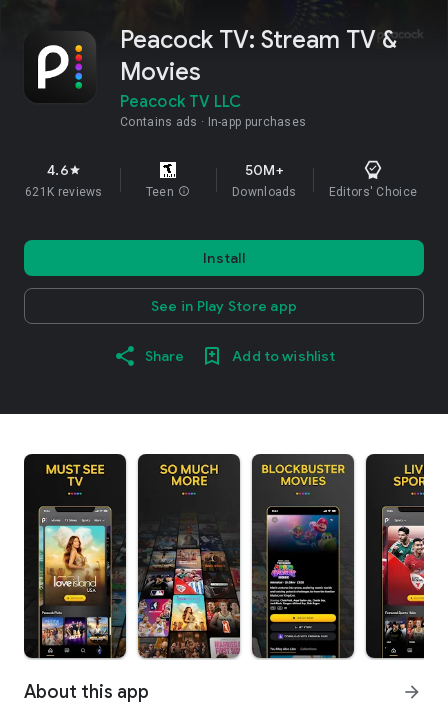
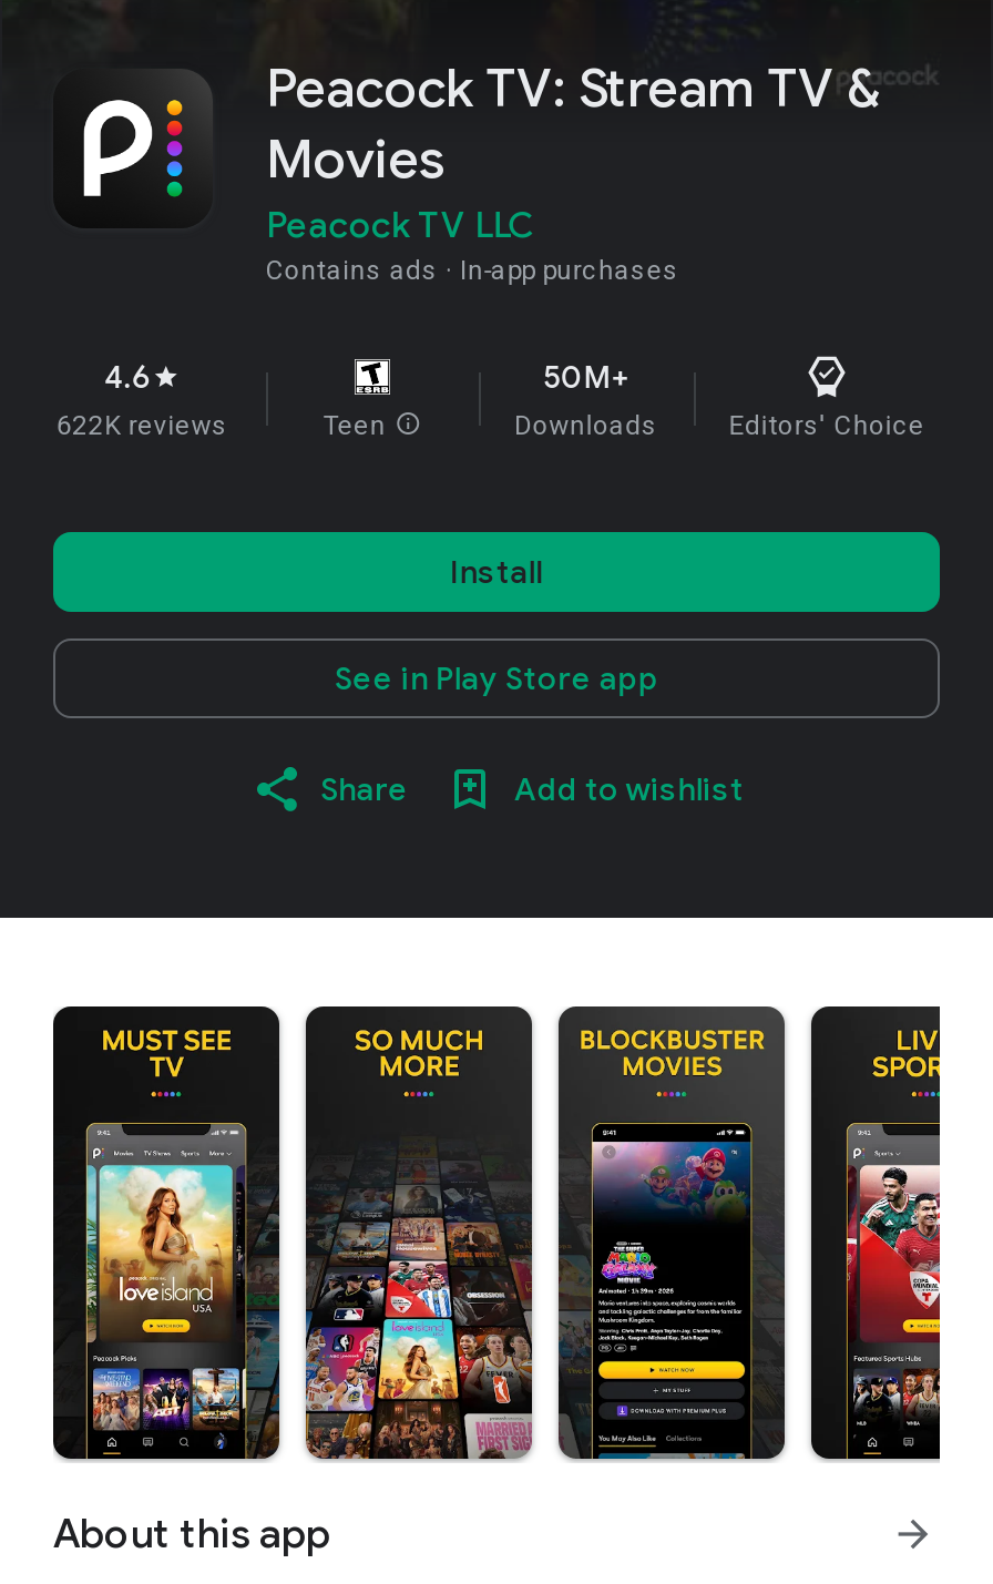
[25,185,103,199] 621K reviews -> [56,410,228,441] 622K reviews

